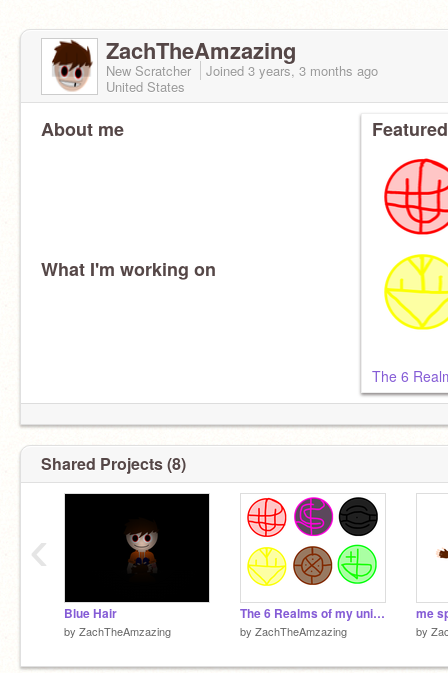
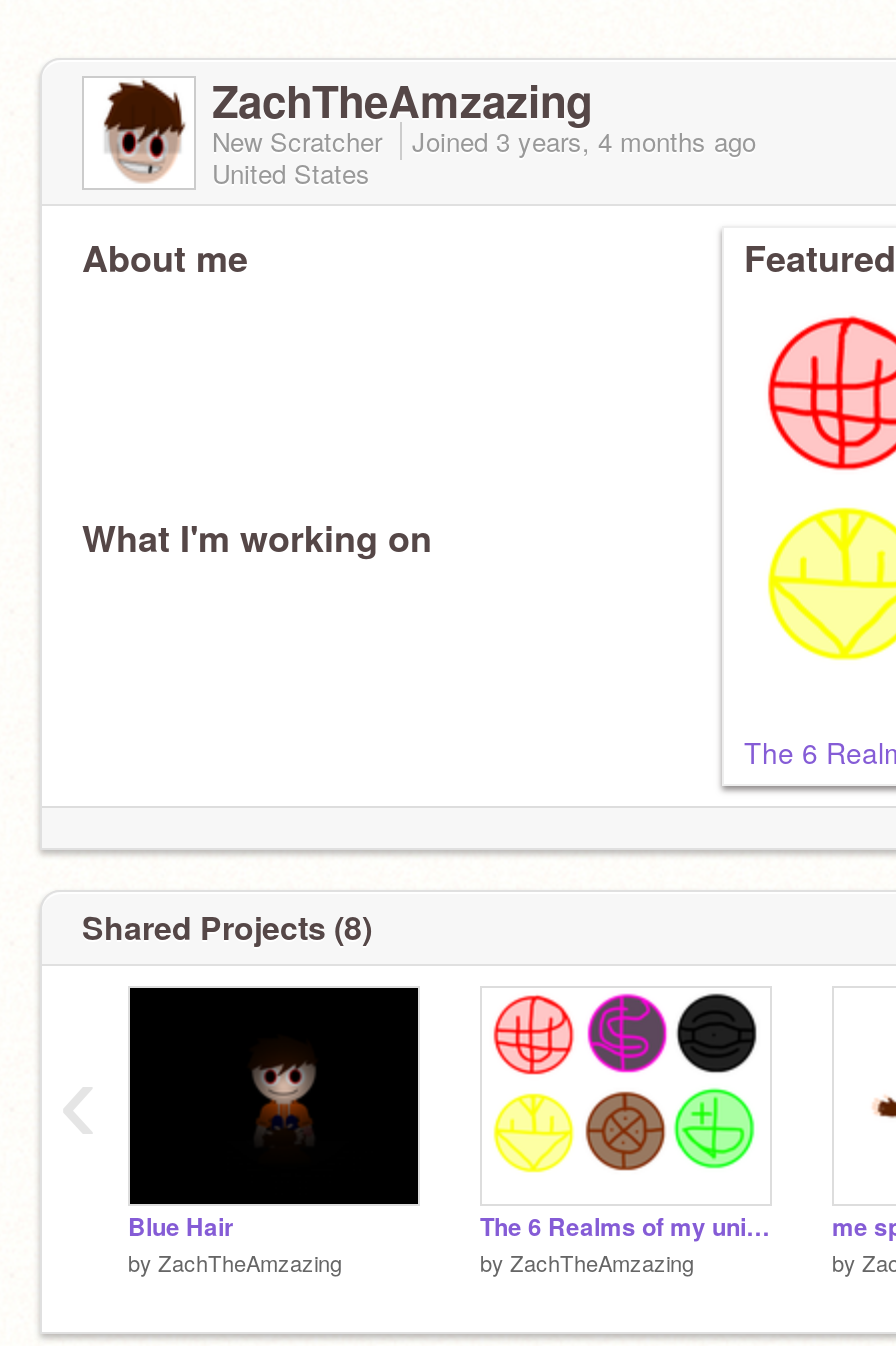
[106,61,378,80] New Scratcher Joined 3 years, 3 months ago -> [212,122,756,160] New Scratcher Joined 3 years, 4 months ago

